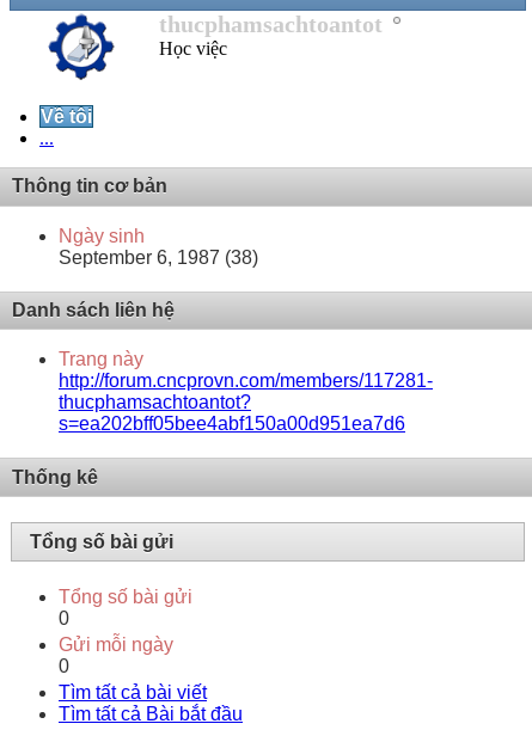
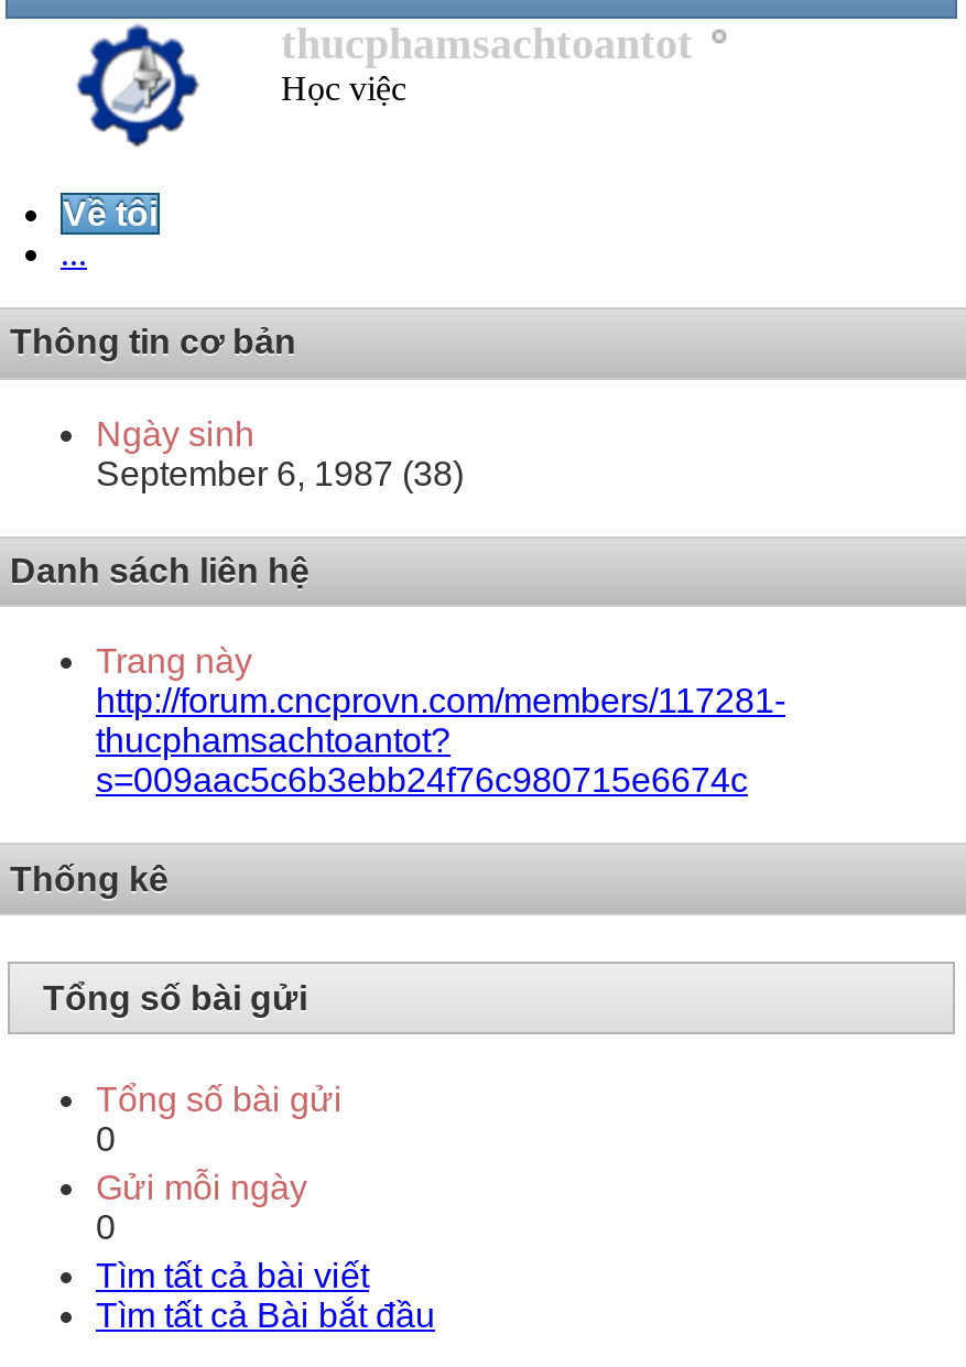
[59,414,405,434] s=ea202bff05bee4abf150a00d951ea7d6 -> [96,762,748,799] s=009aac5c6b3ebb24f76c980715e6674c

